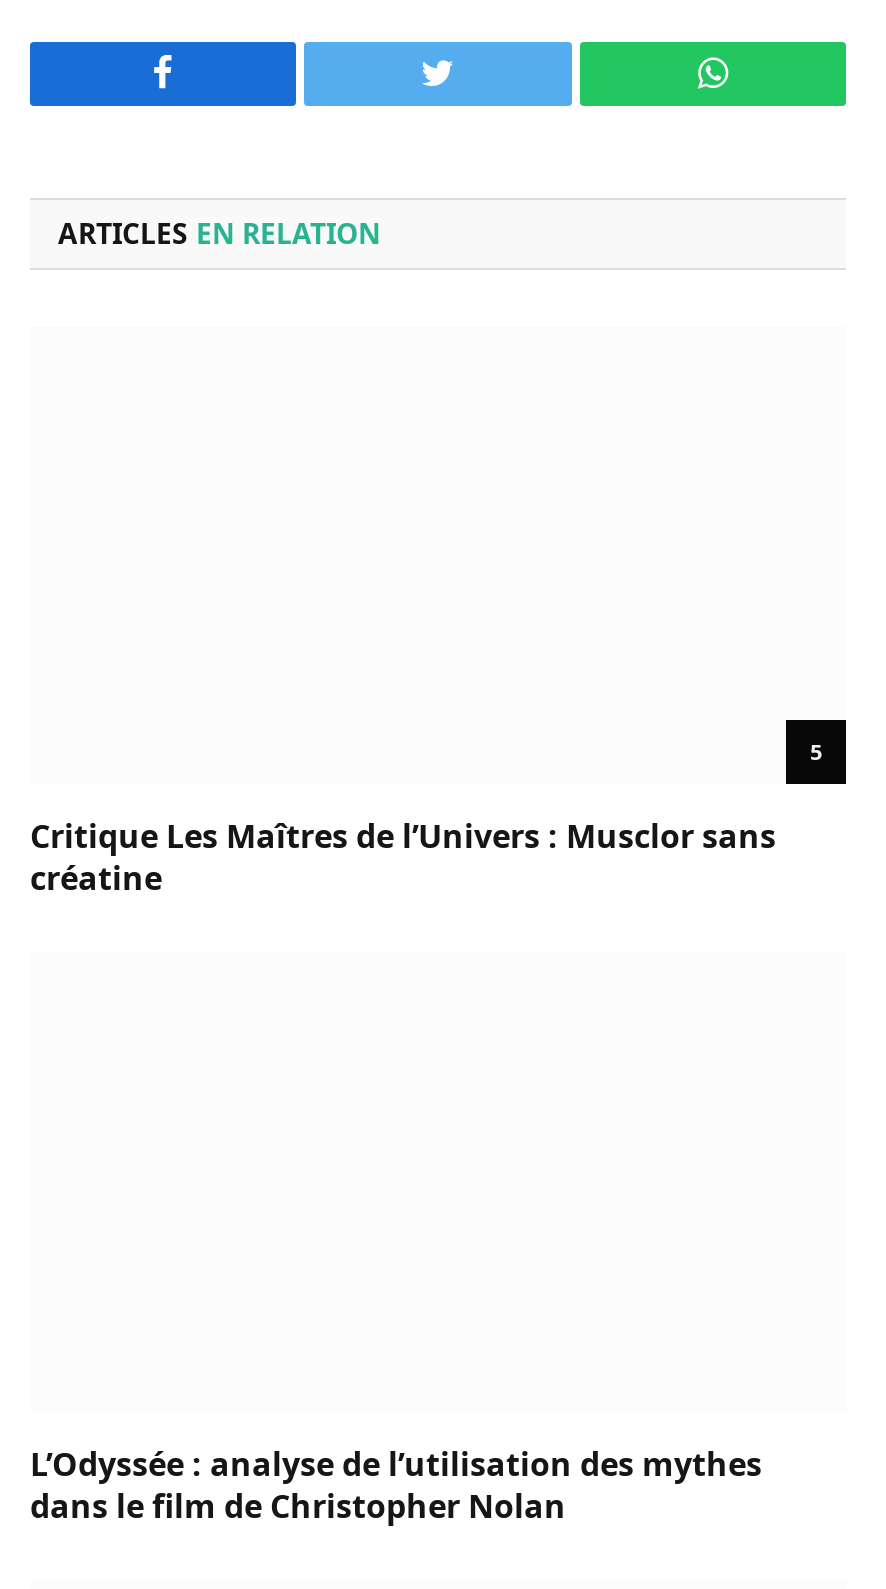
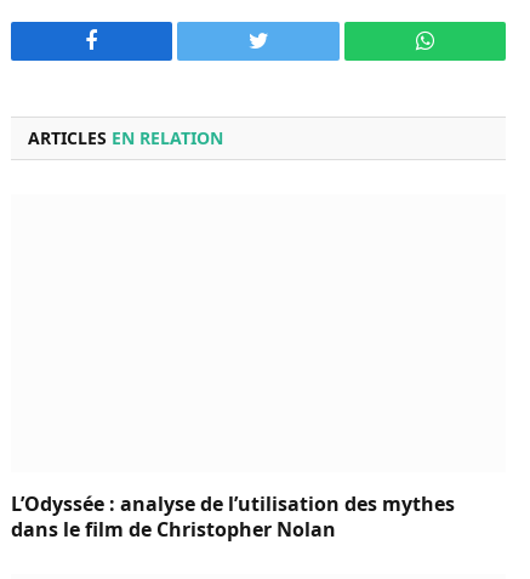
[30,736,822,900] 5 | Critique Les Maîtres de l’Univers : Musclor sans | créatine -> none

